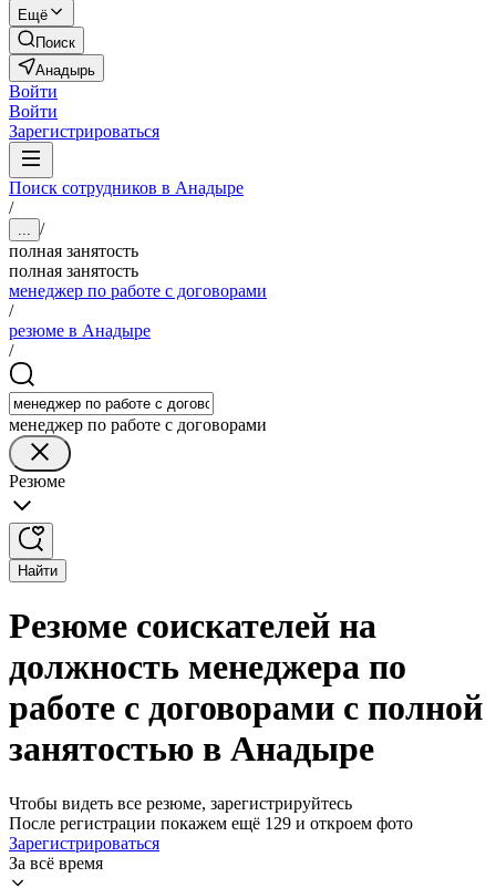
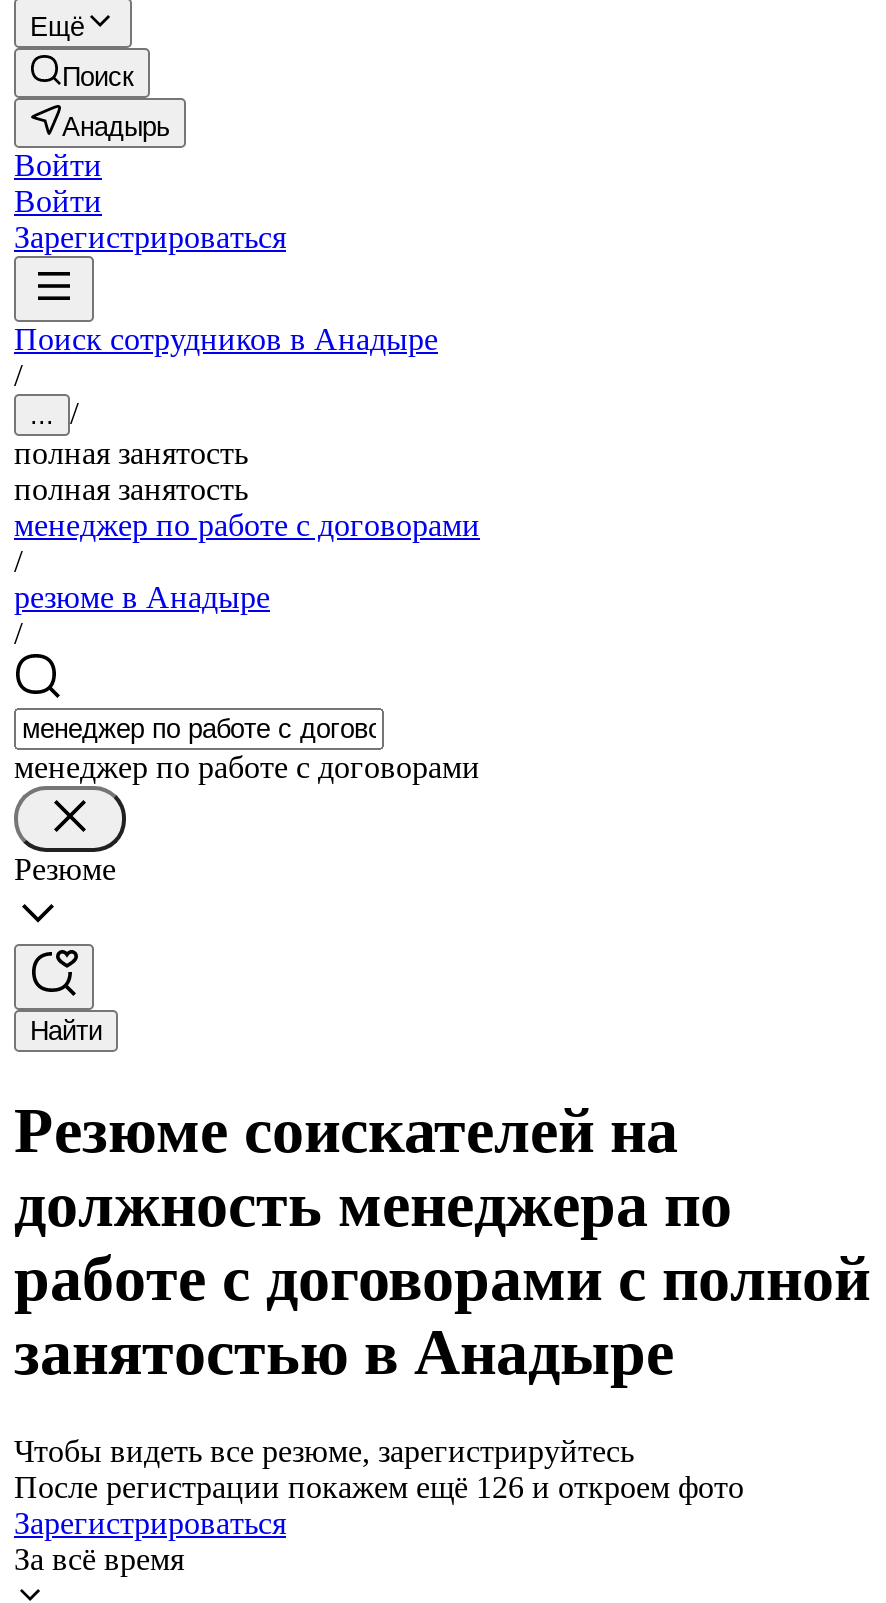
[9,814,413,833] После регистрации покажем ещё 129 и откроем фото -> [14,1470,744,1504] После регистрации покажем ещё 126 и откроем фото

